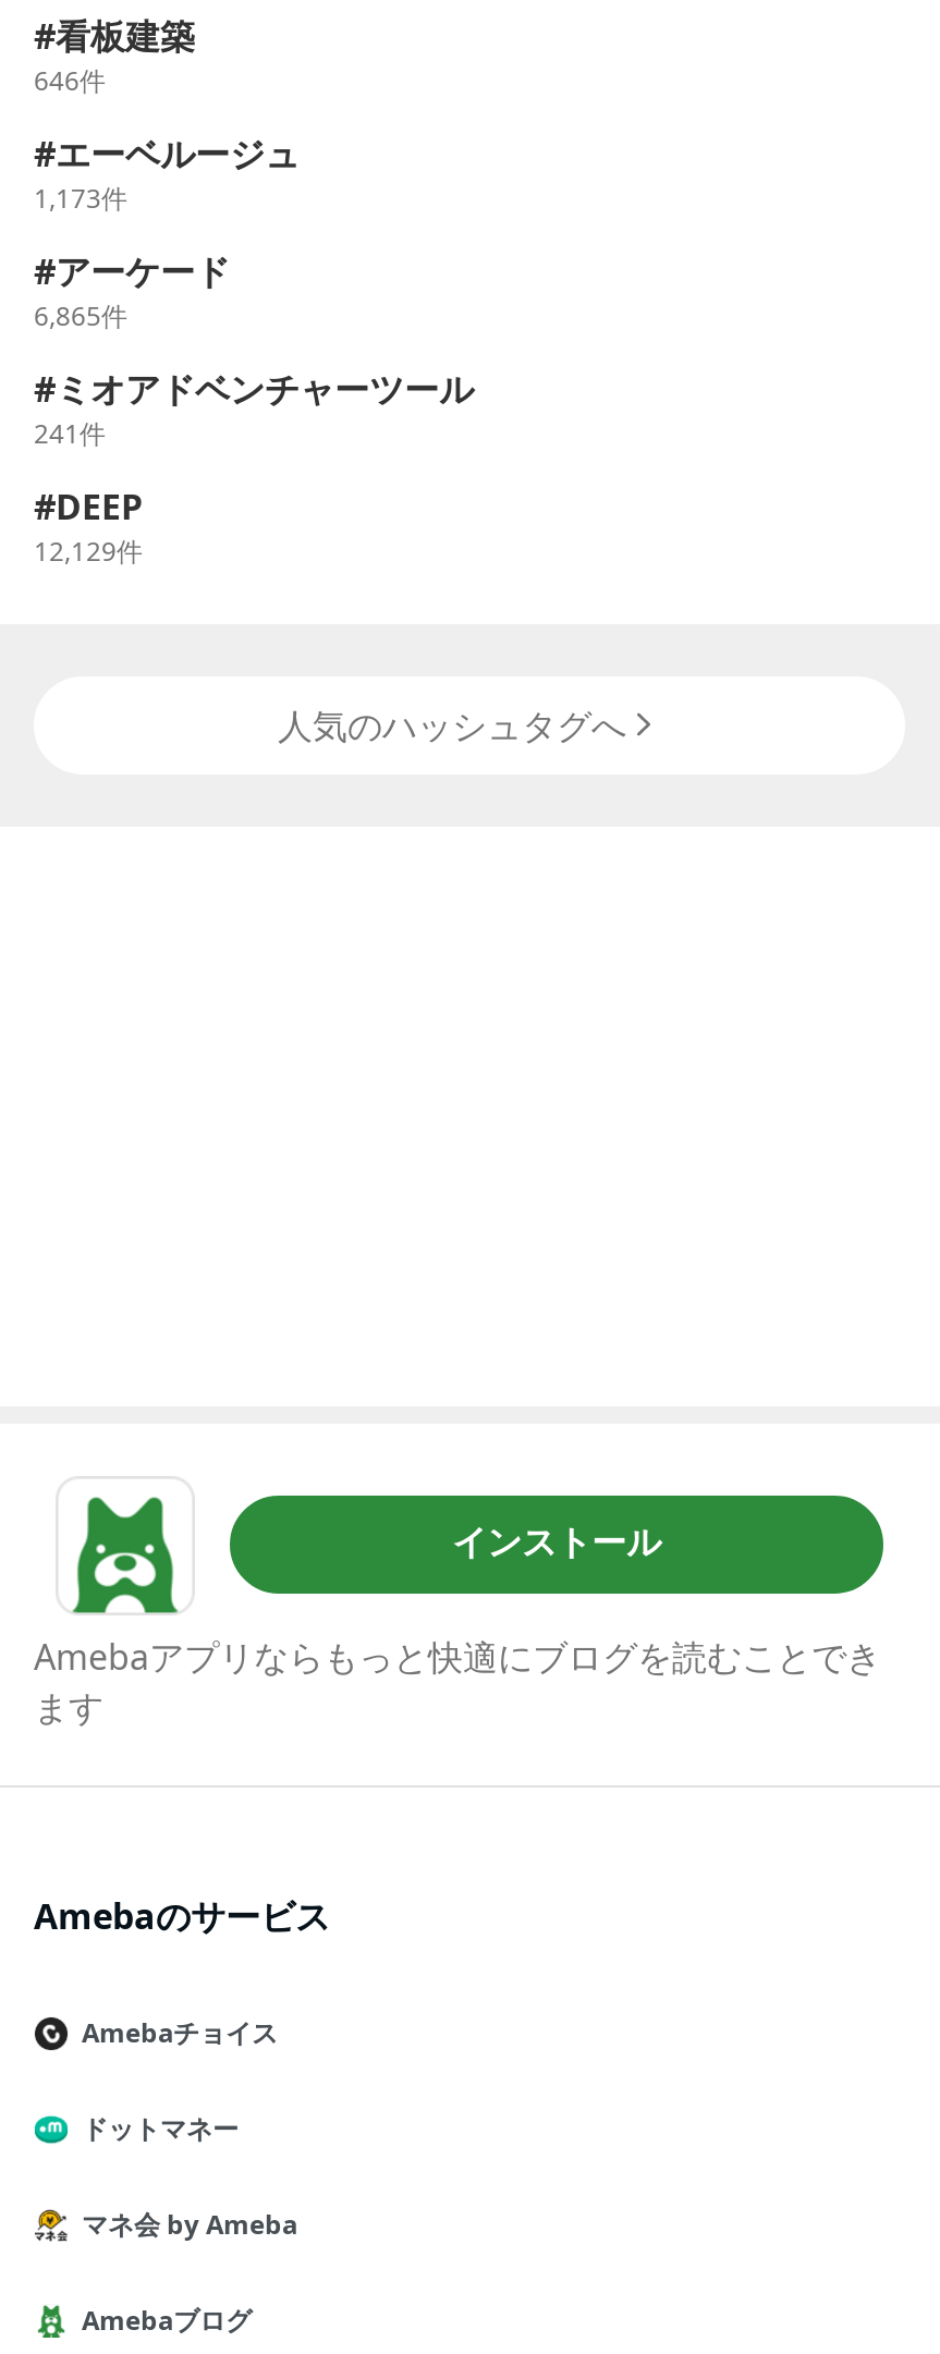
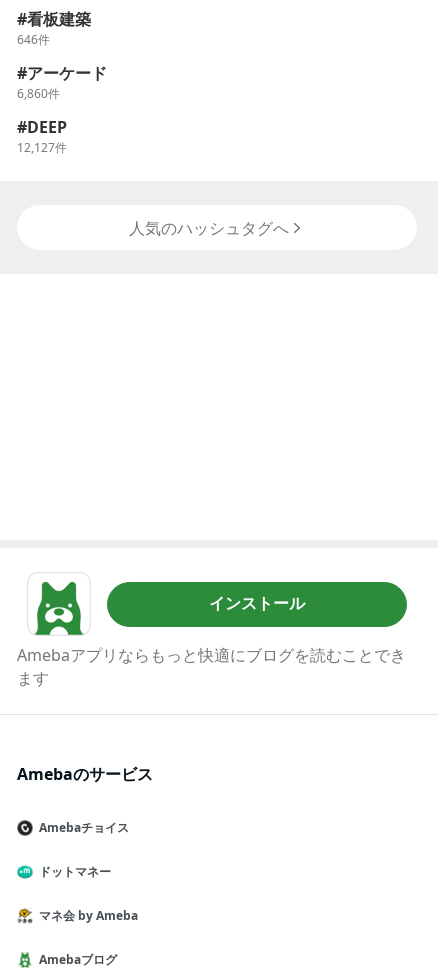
[34,129,300,216] エーベルージュ | 1,173件 -> none
[34,297,474,451] 6,865件 | ミオアドベンチャーツール | 241件 -> [17,85,60,102] 6,860件
[34,532,143,569] 12,129件 -> [17,139,67,156] 12,127件

